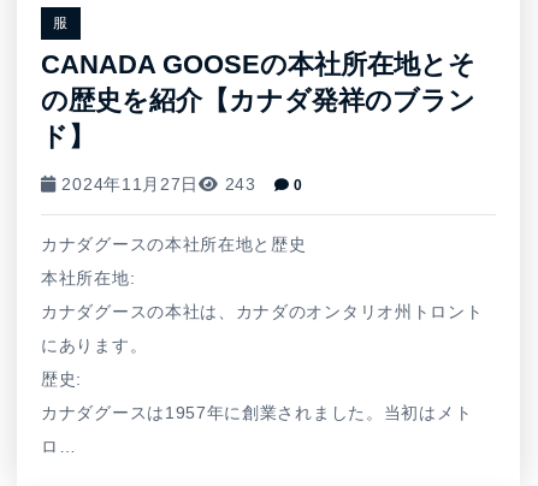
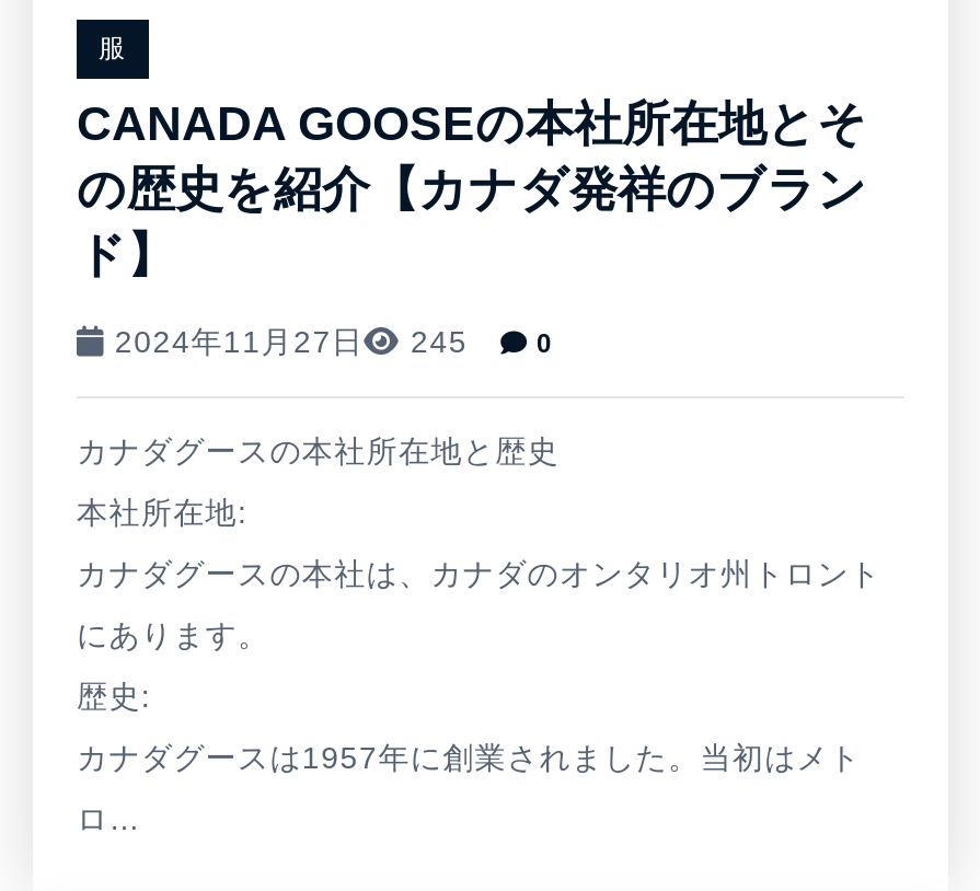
[56,174,303,193] 2024年11月27日 243 0 -> [104,323,553,358] 2024年11月27日 245 0

